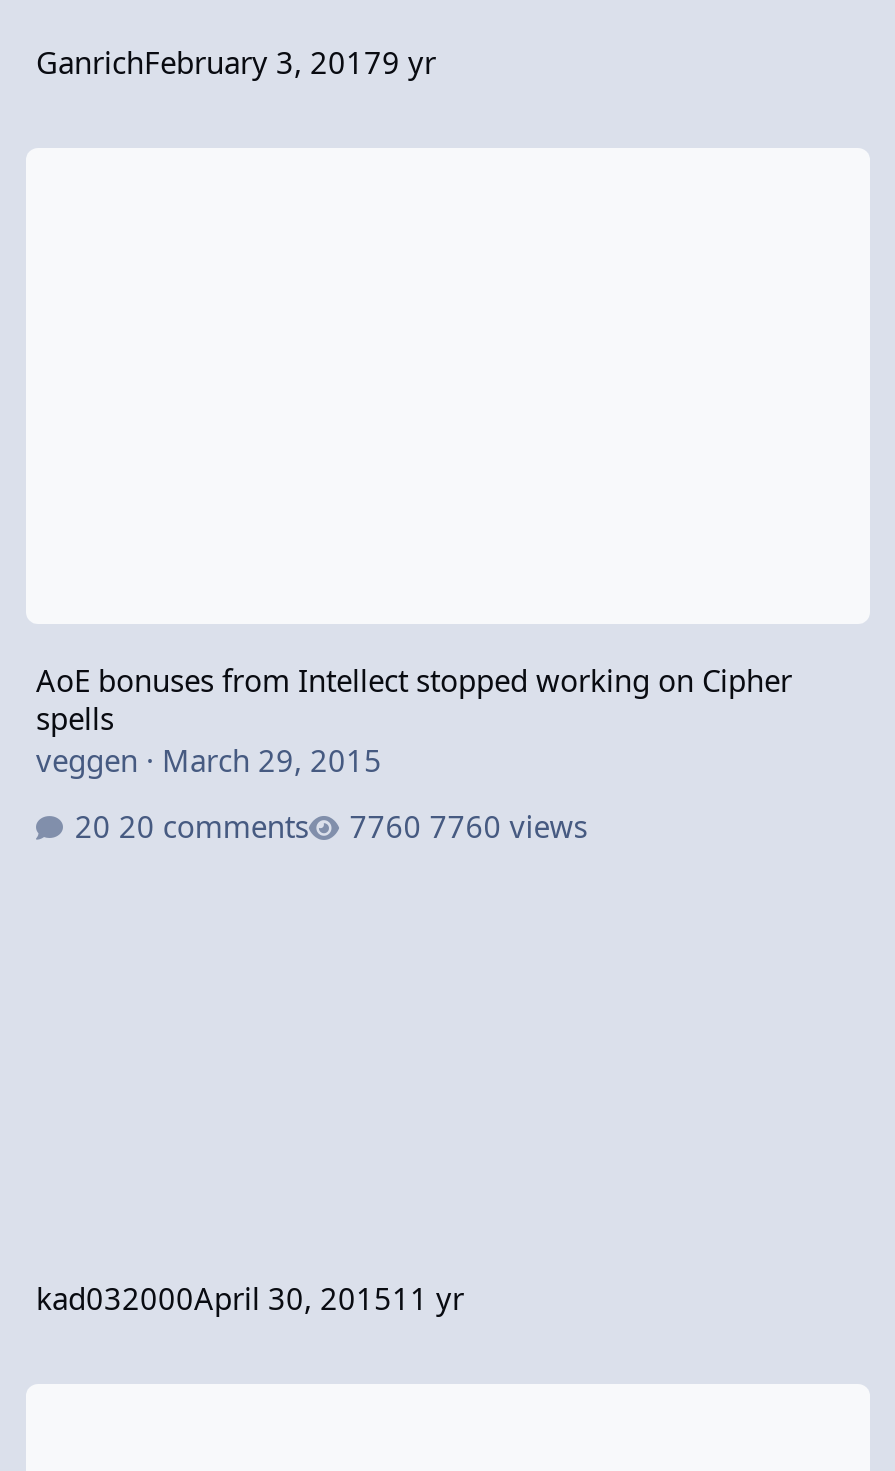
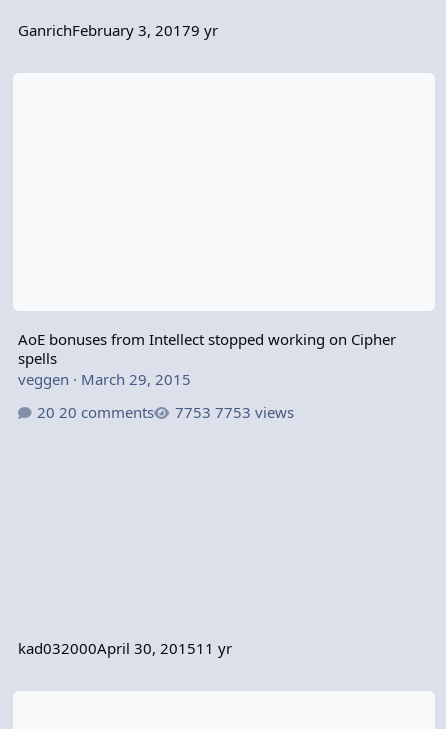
[430,806,588,846] 7760 views -> [215,402,294,422] 7753 views

